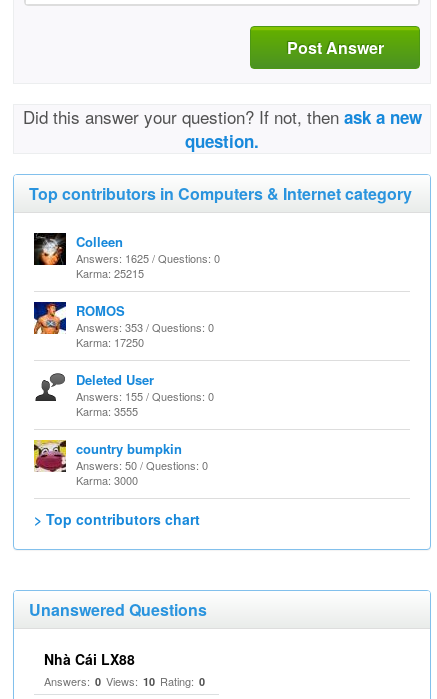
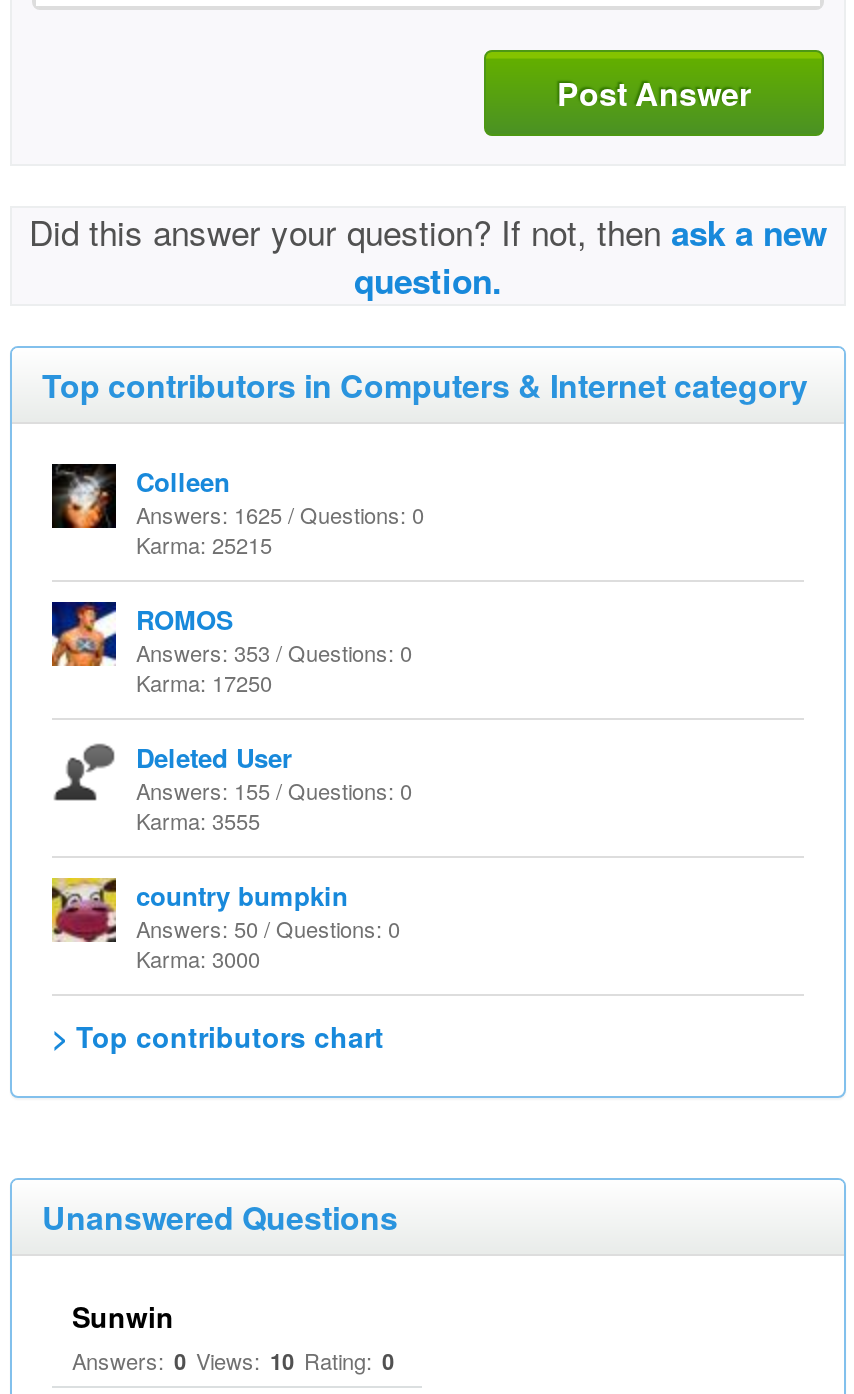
[44,649,135,669] Nhà Cái LX88 -> [72,1296,174,1336] Sunwin

